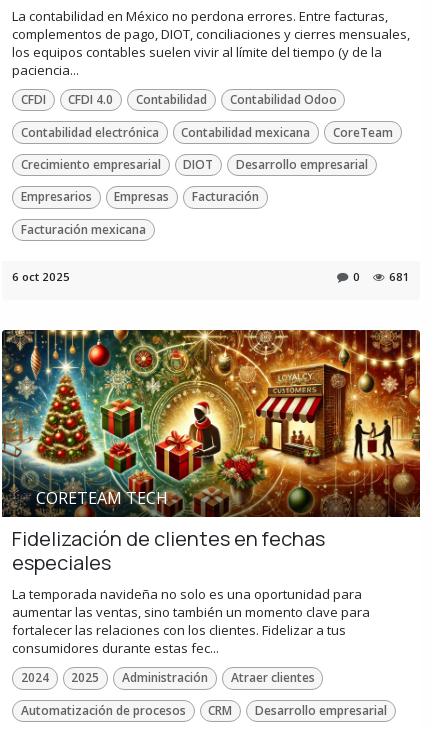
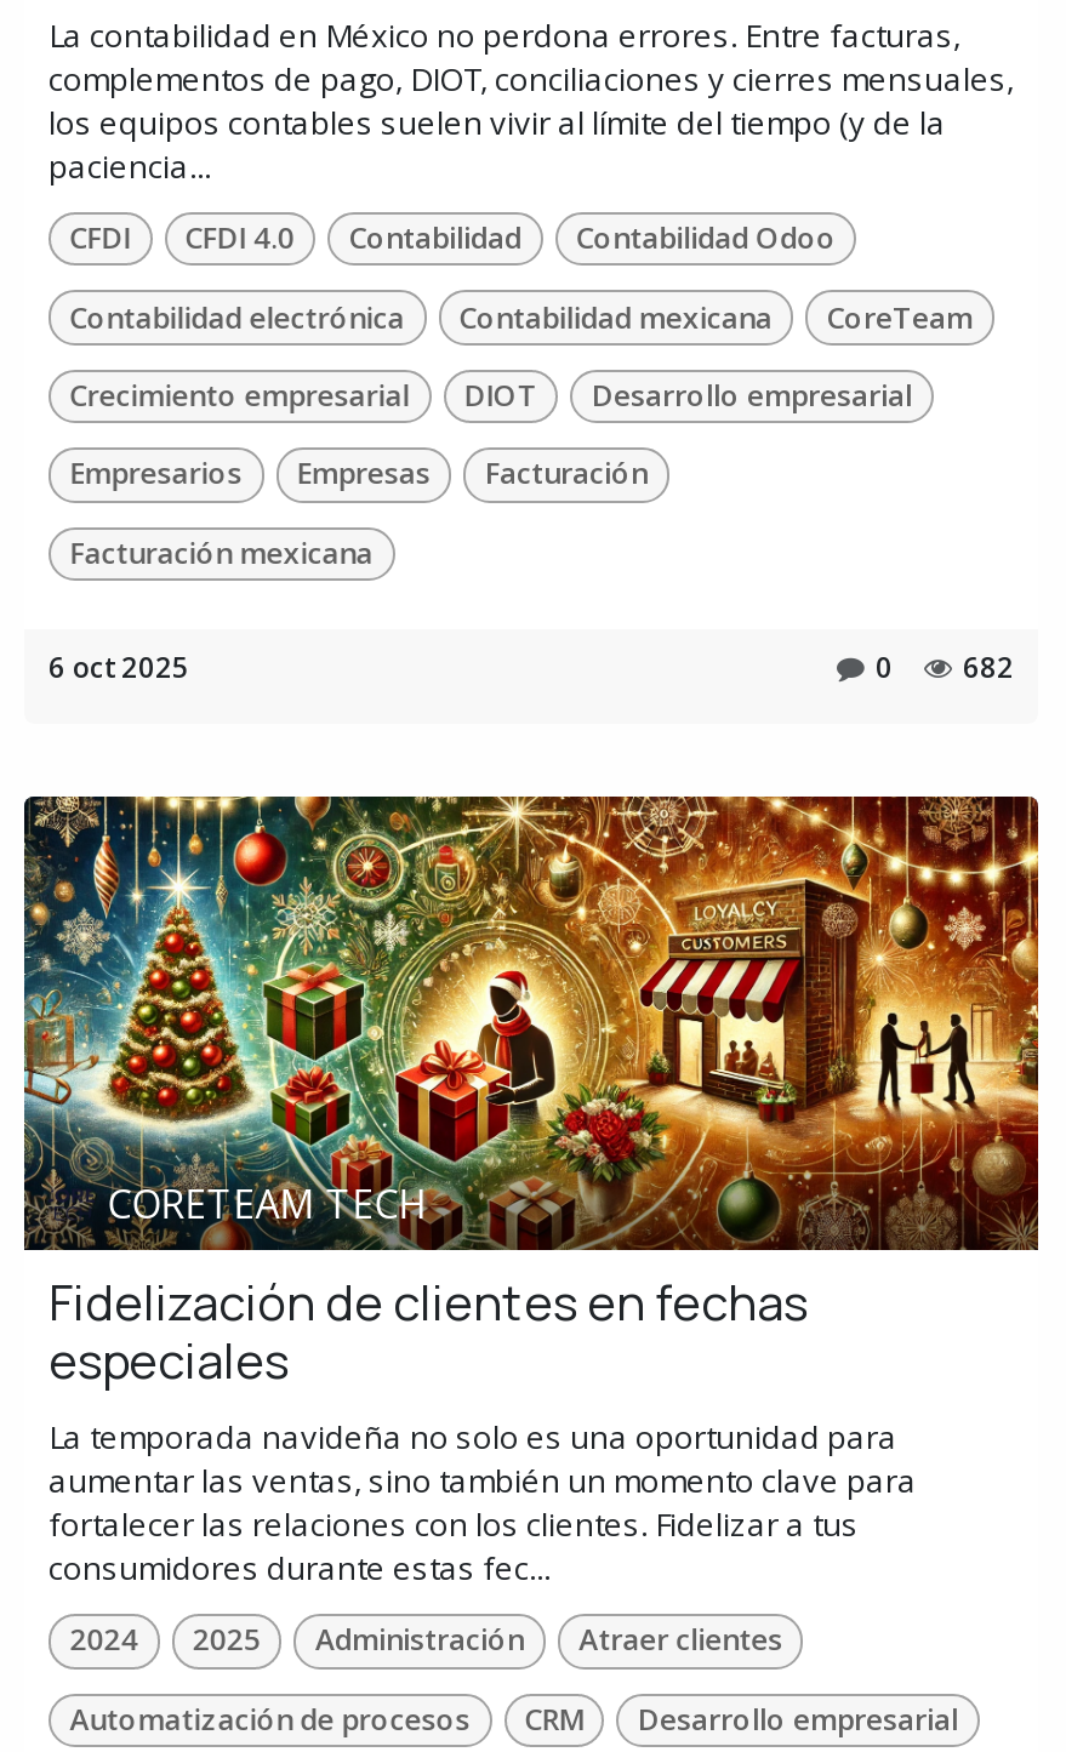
[353,269,410,284] 0 681 -> [876,648,1014,685] 0 682

